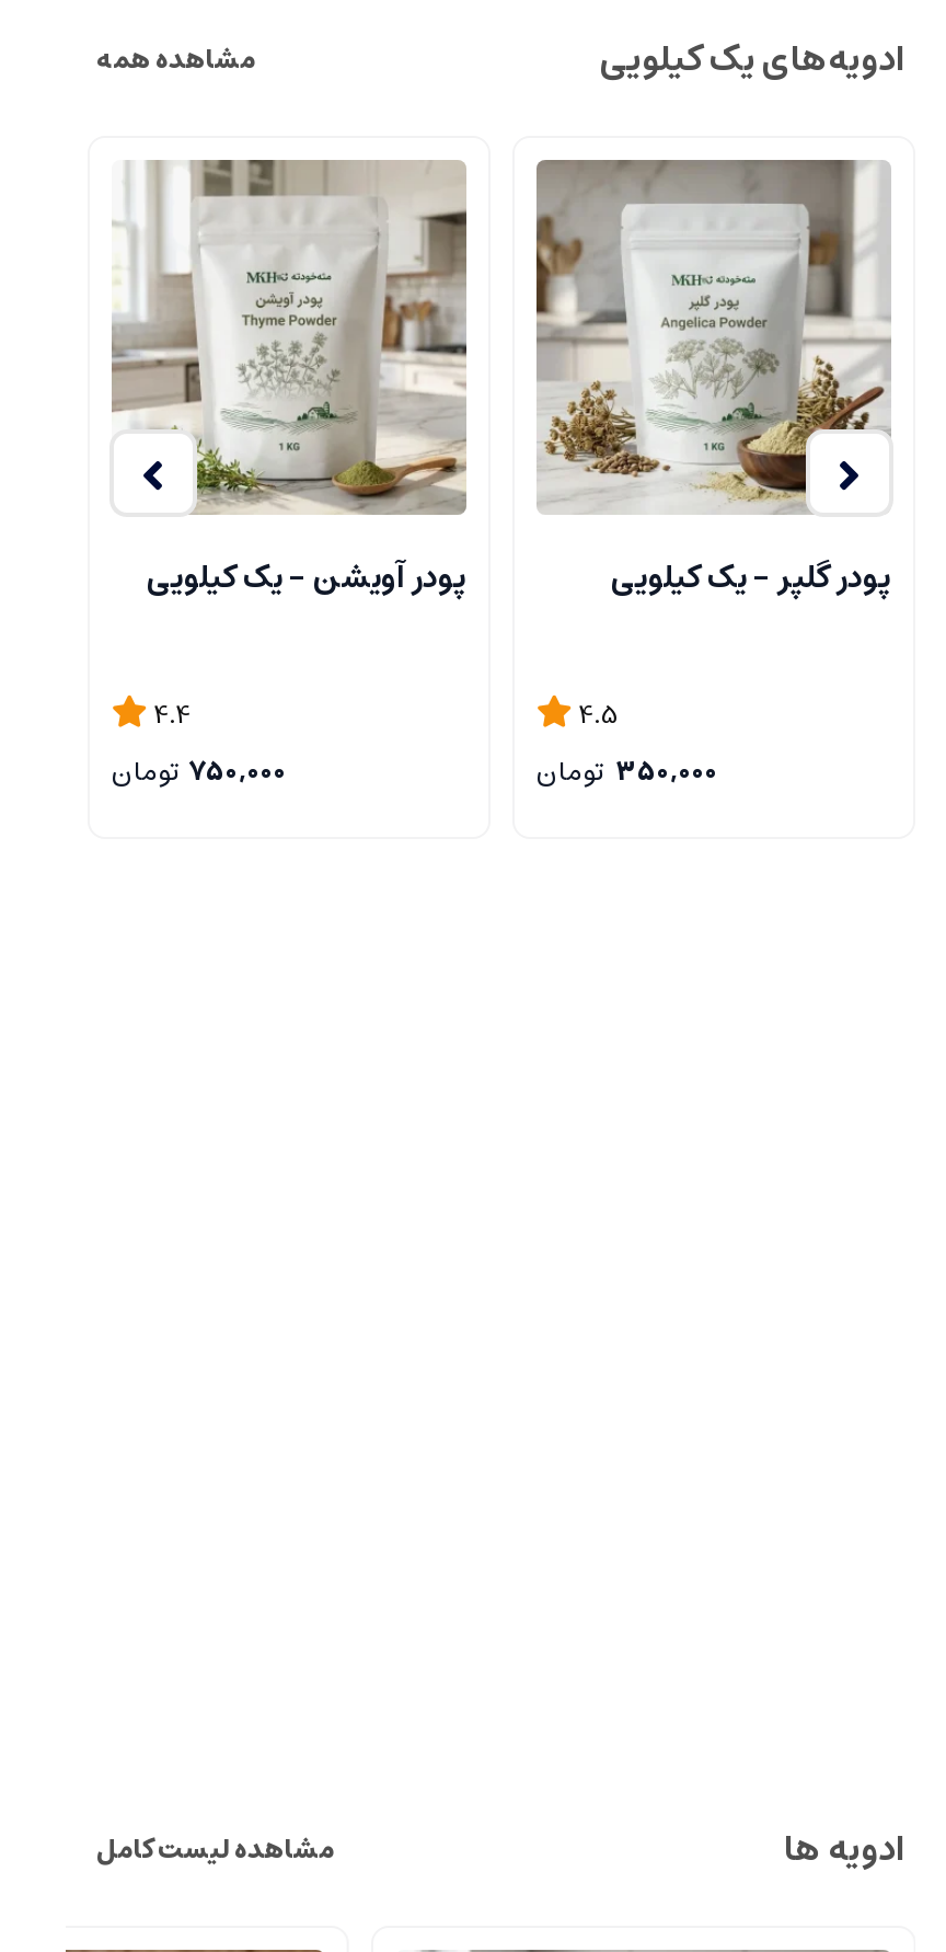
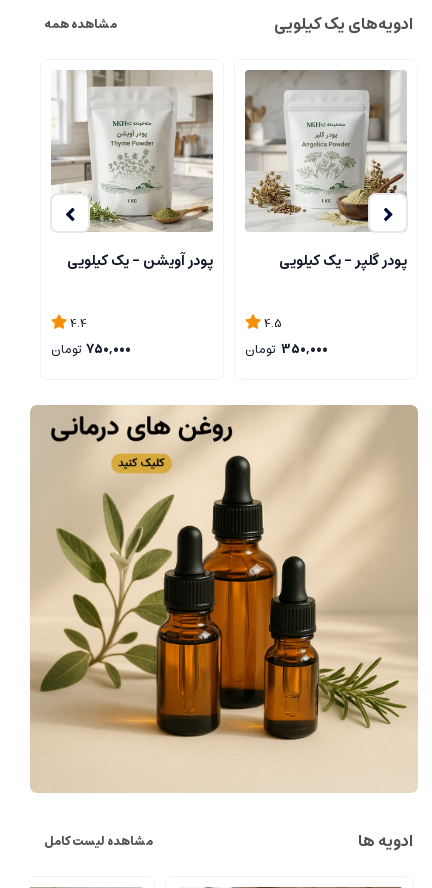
none -> [29,404,419,793] [image]

